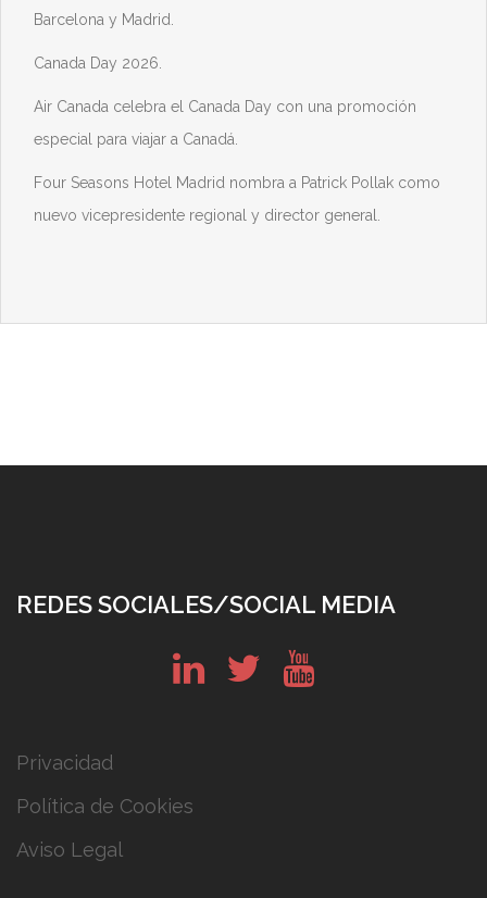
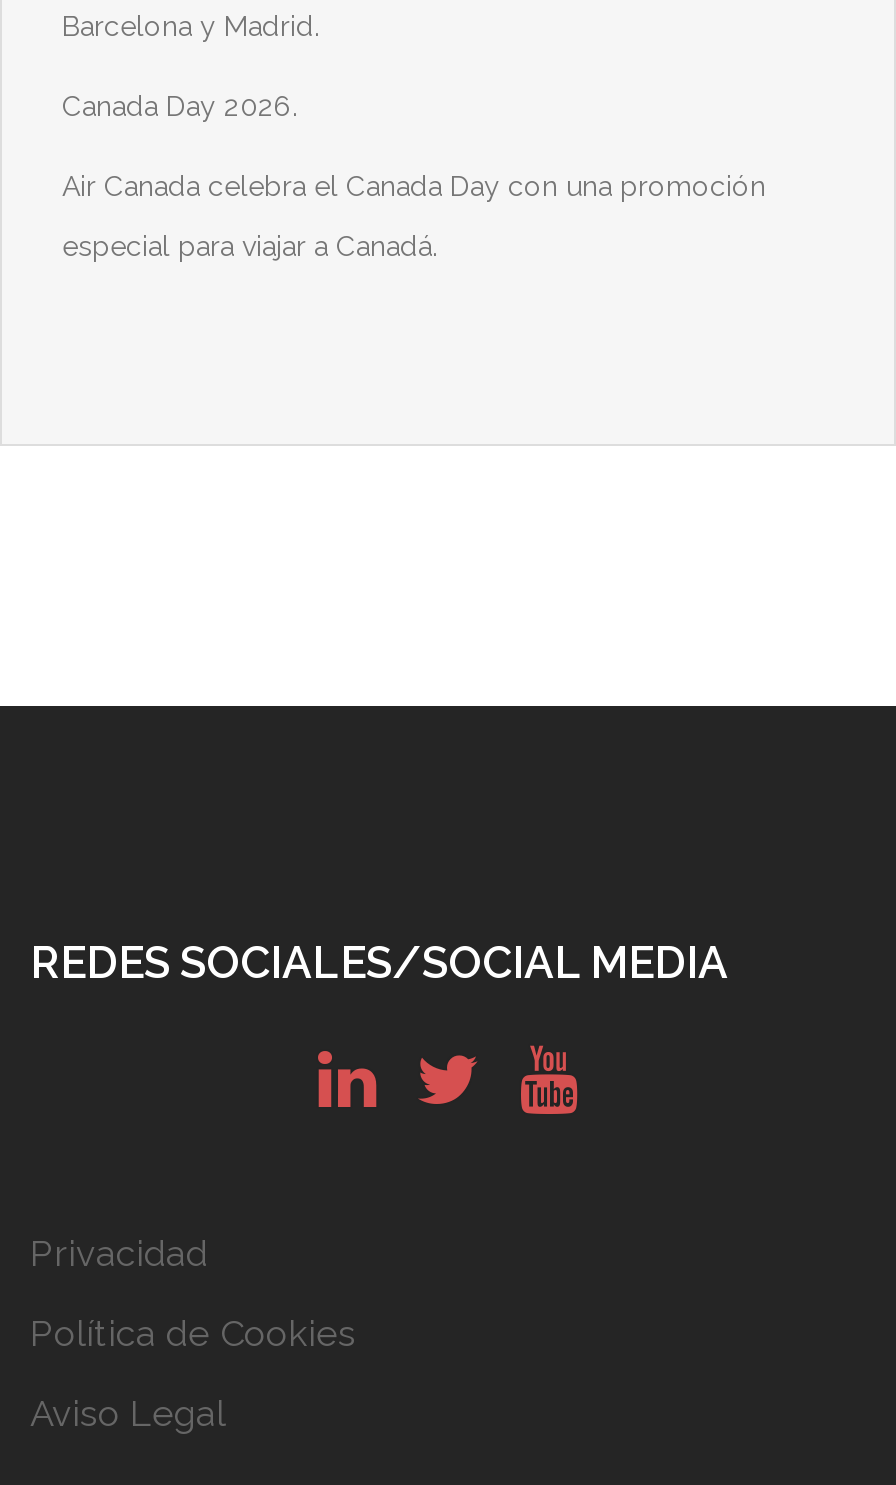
[34,174,440,224] Four Seasons Hotel Madrid nombra a Patrick Pollak como | nuevo vicepresidente regional y director general. -> none

